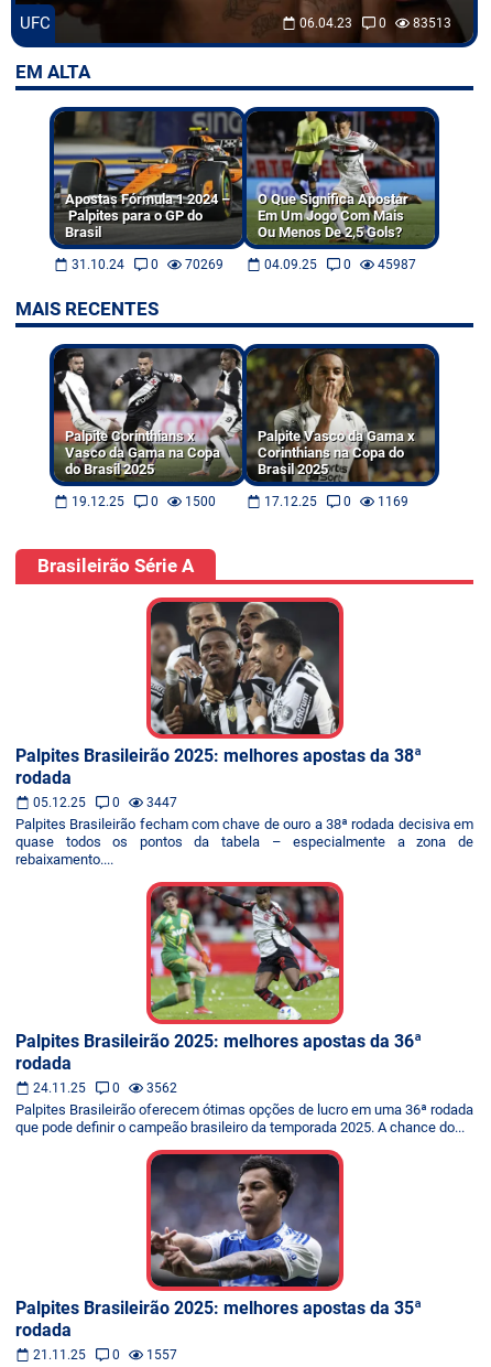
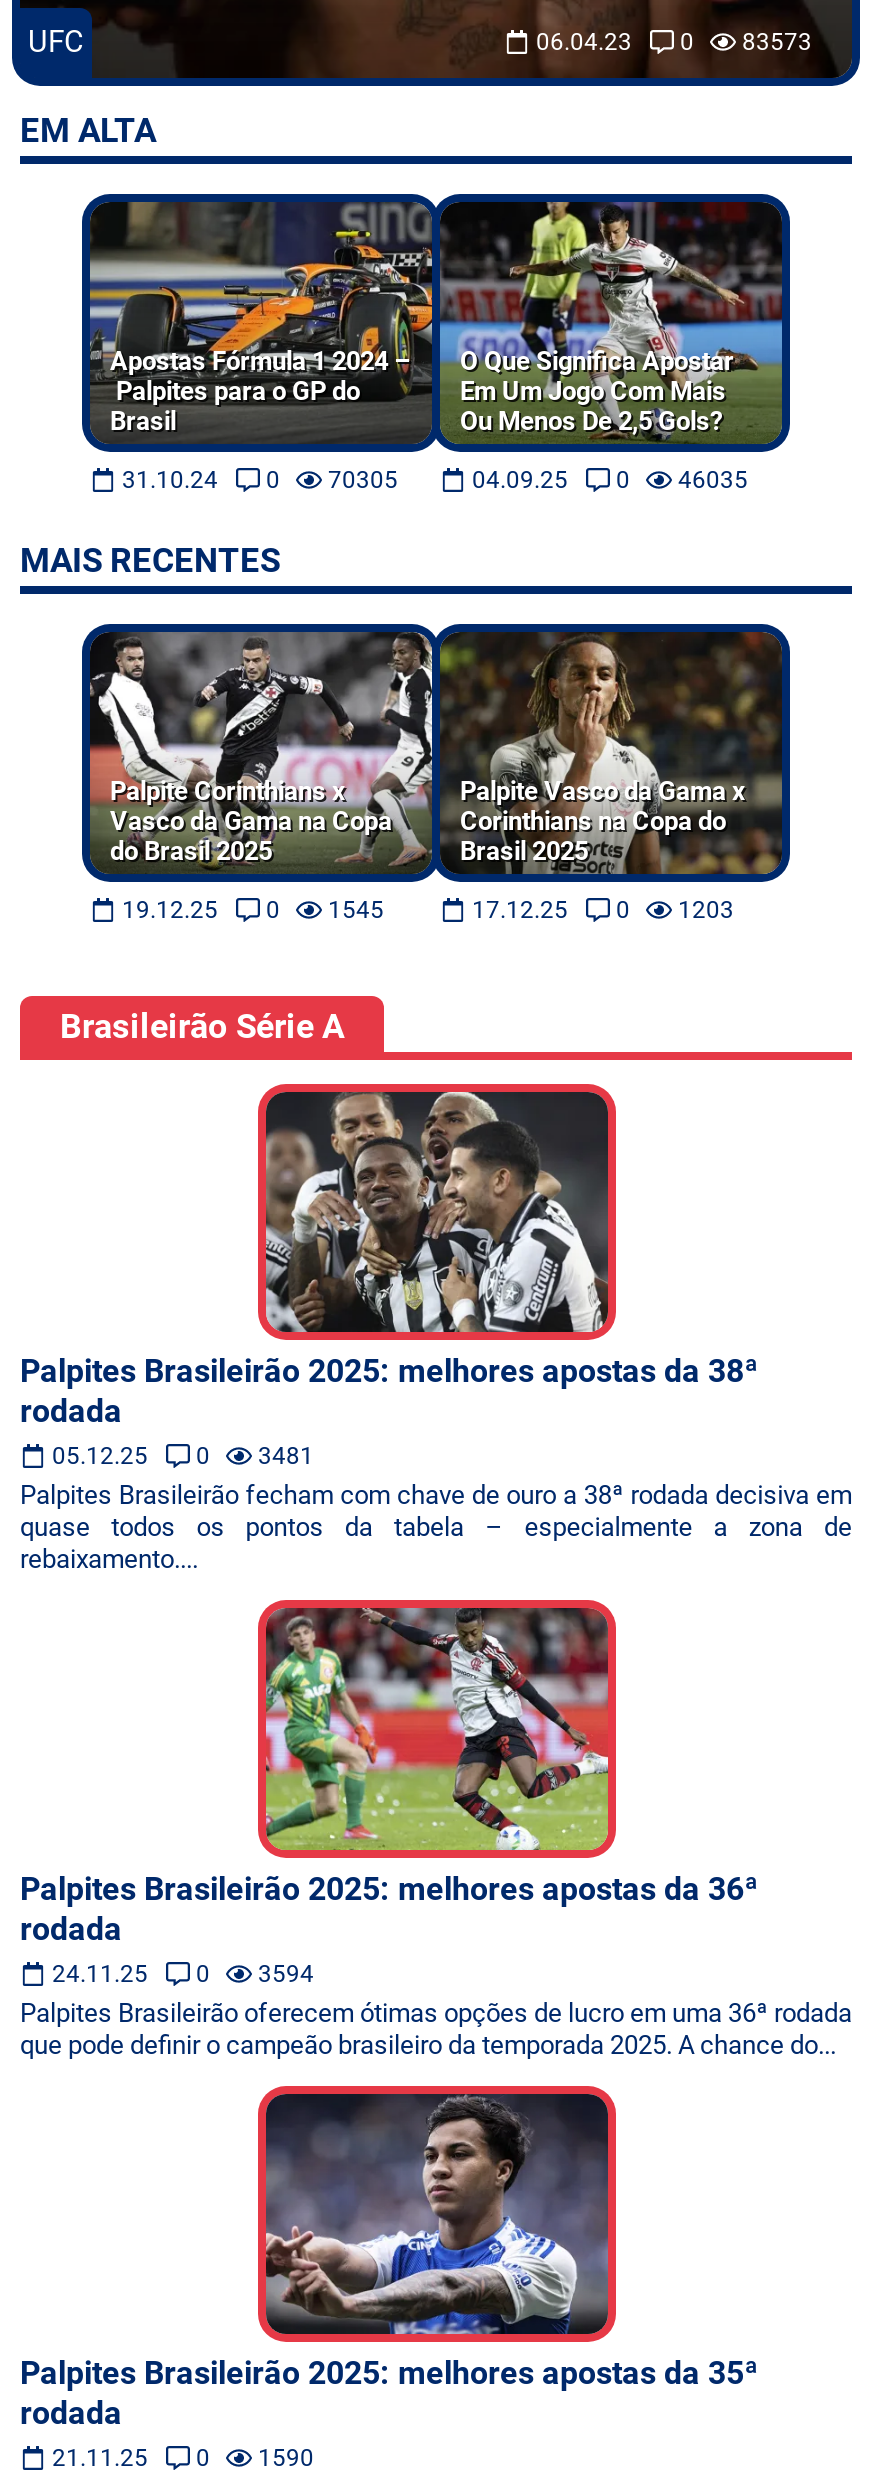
[299,16,451,31] 06.04.23 0 83513 -> [536,28,812,56] 06.04.23 0 83573
[72,257,223,272] 31.10.24 0 70269 -> [122,466,398,494] 31.10.24 0 70305
[264,257,416,272] 04.09.25 0 45987 -> [472,466,748,494] 04.09.25 0 46035
[72,494,216,509] 19.12.25 0 1500 -> [122,895,384,923] 19.12.25 0 1545
[264,494,408,509] 17.12.25 0 1169 -> [472,895,734,923] 17.12.25 0 1203
[33,795,177,811] 05.12.25 0 3447 -> [52,1443,314,1471] 05.12.25 0 3481
[33,1080,177,1096] 24.11.25 0 3562 -> [52,1960,314,1988] 24.11.25 0 3594
[33,1348,177,1363] 21.11.25 0 1557 -> [52,2445,314,2473] 21.11.25 0 1590

